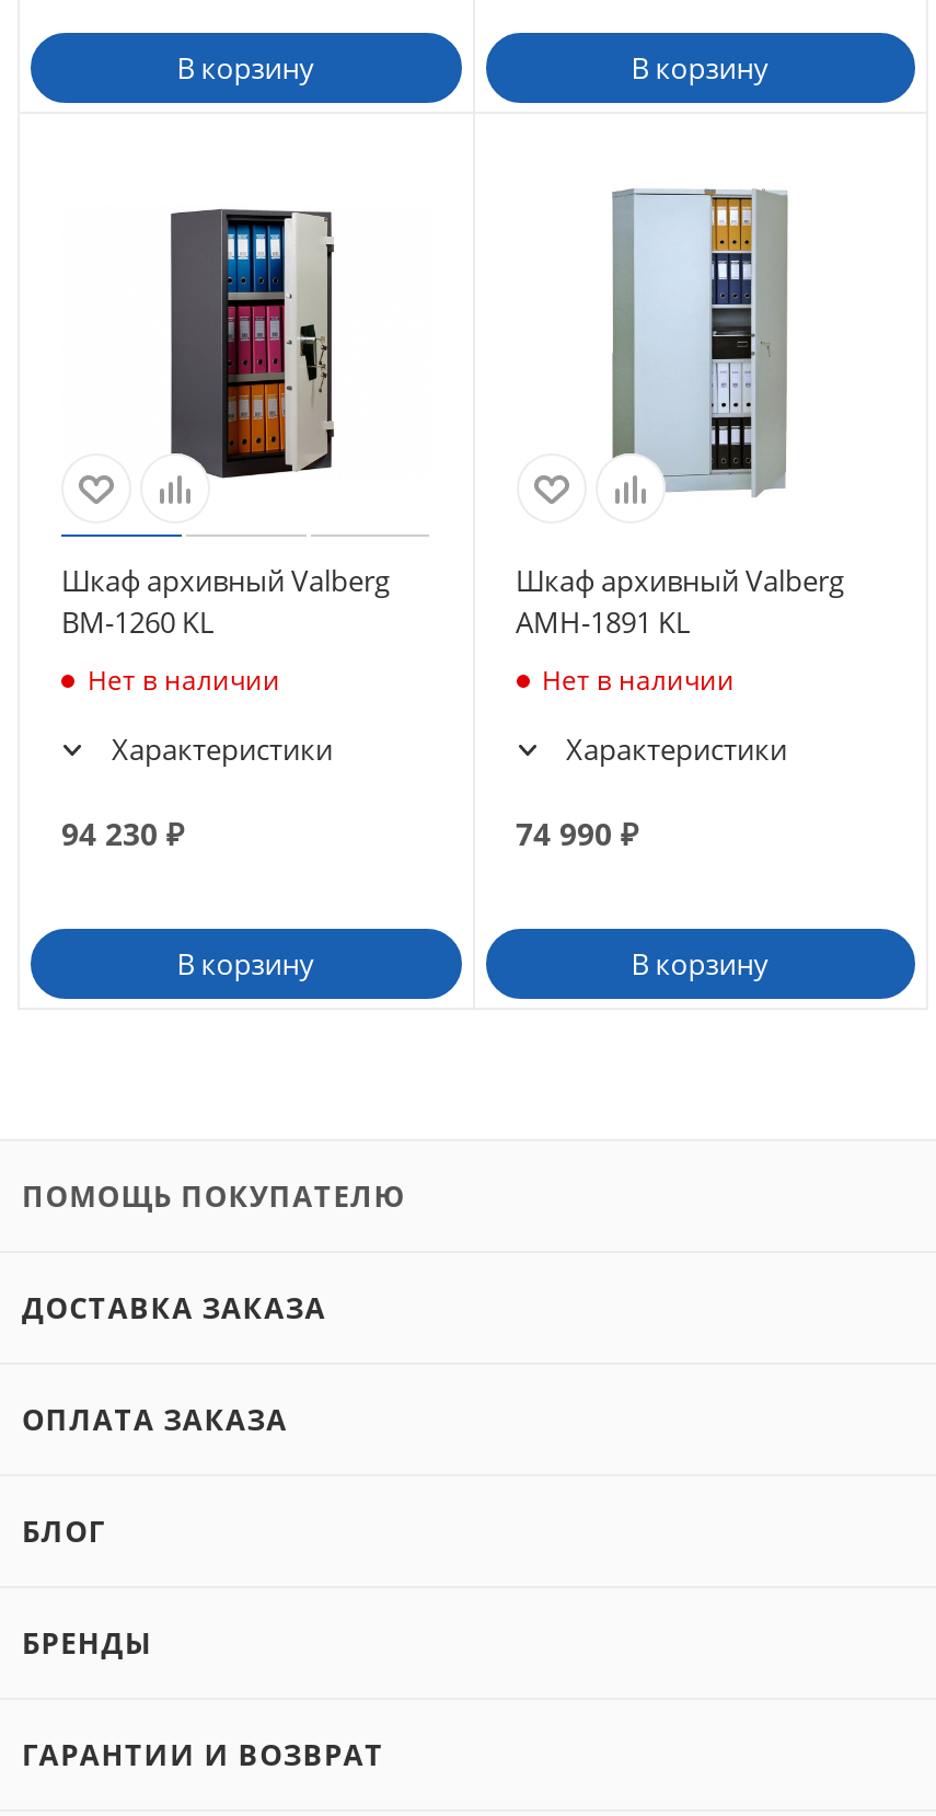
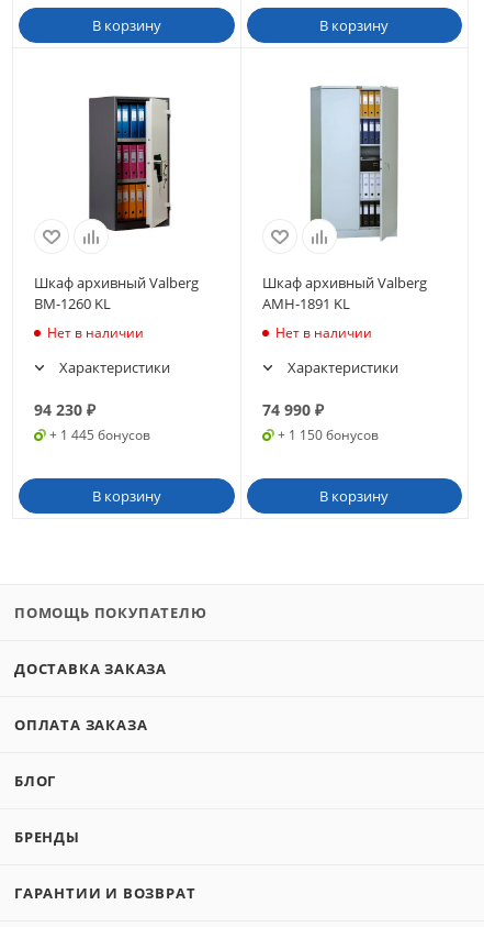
none -> [49,425,150,444] + 1 445 бонусов
none -> [277,425,378,444] + 1 150 бонусов

